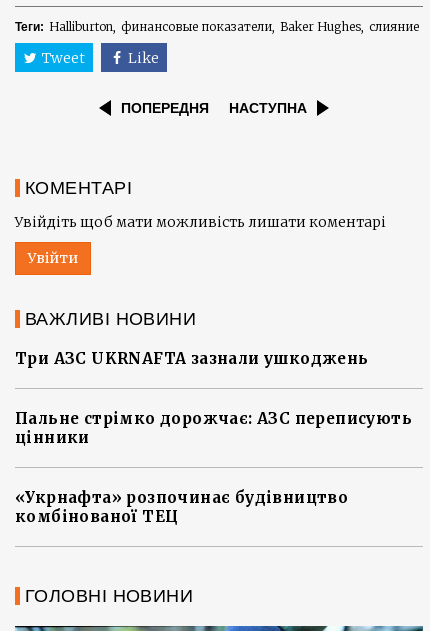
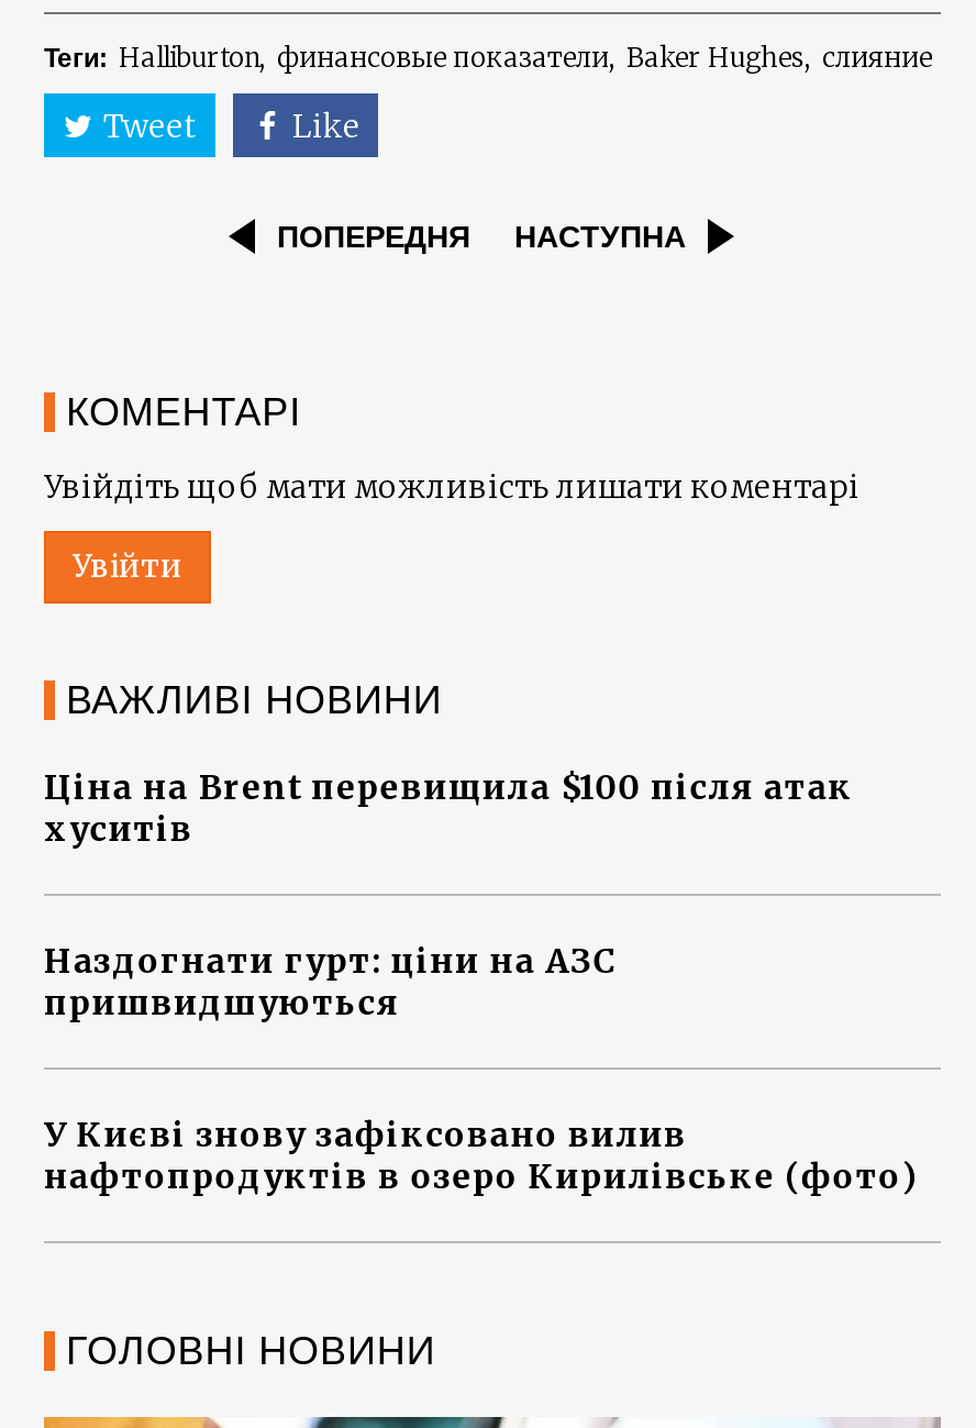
[15,349,369,368] Три АЗС UKRNAFTA зазнали ушкоджень -> [44,766,853,850] Ціна на Brent перевищила $100 після атак | хуситів
[15,409,412,447] Пальне стрімко дорожчає: АЗС переписують | цінники -> [44,940,618,1024] Наздогнати гурт: ціни на АЗС | пришвидшуються
[15,488,348,526] «Укрнафта» розпочинає будівництво | комбінованої ТЕЦ -> [44,1114,918,1197] У Києві знову зафіксовано вилив | нафтопродуктів в озеро Кирилівське (фото)

